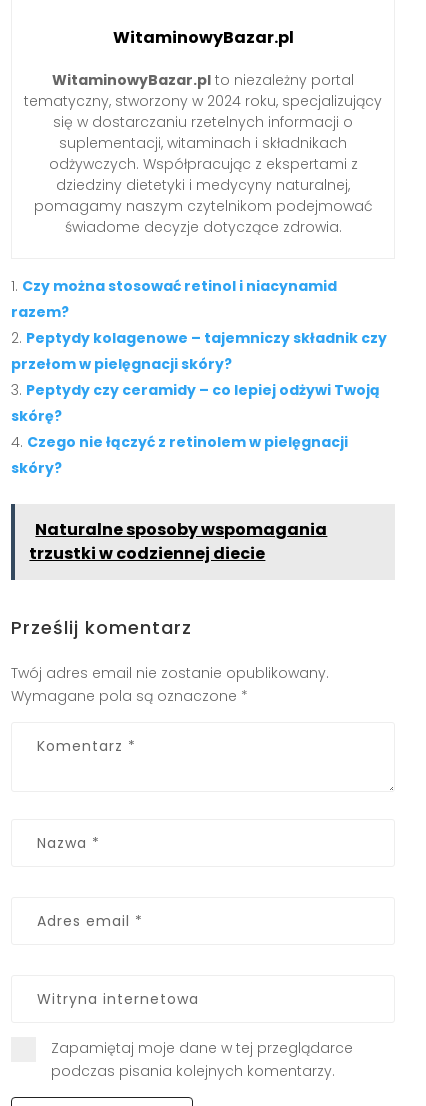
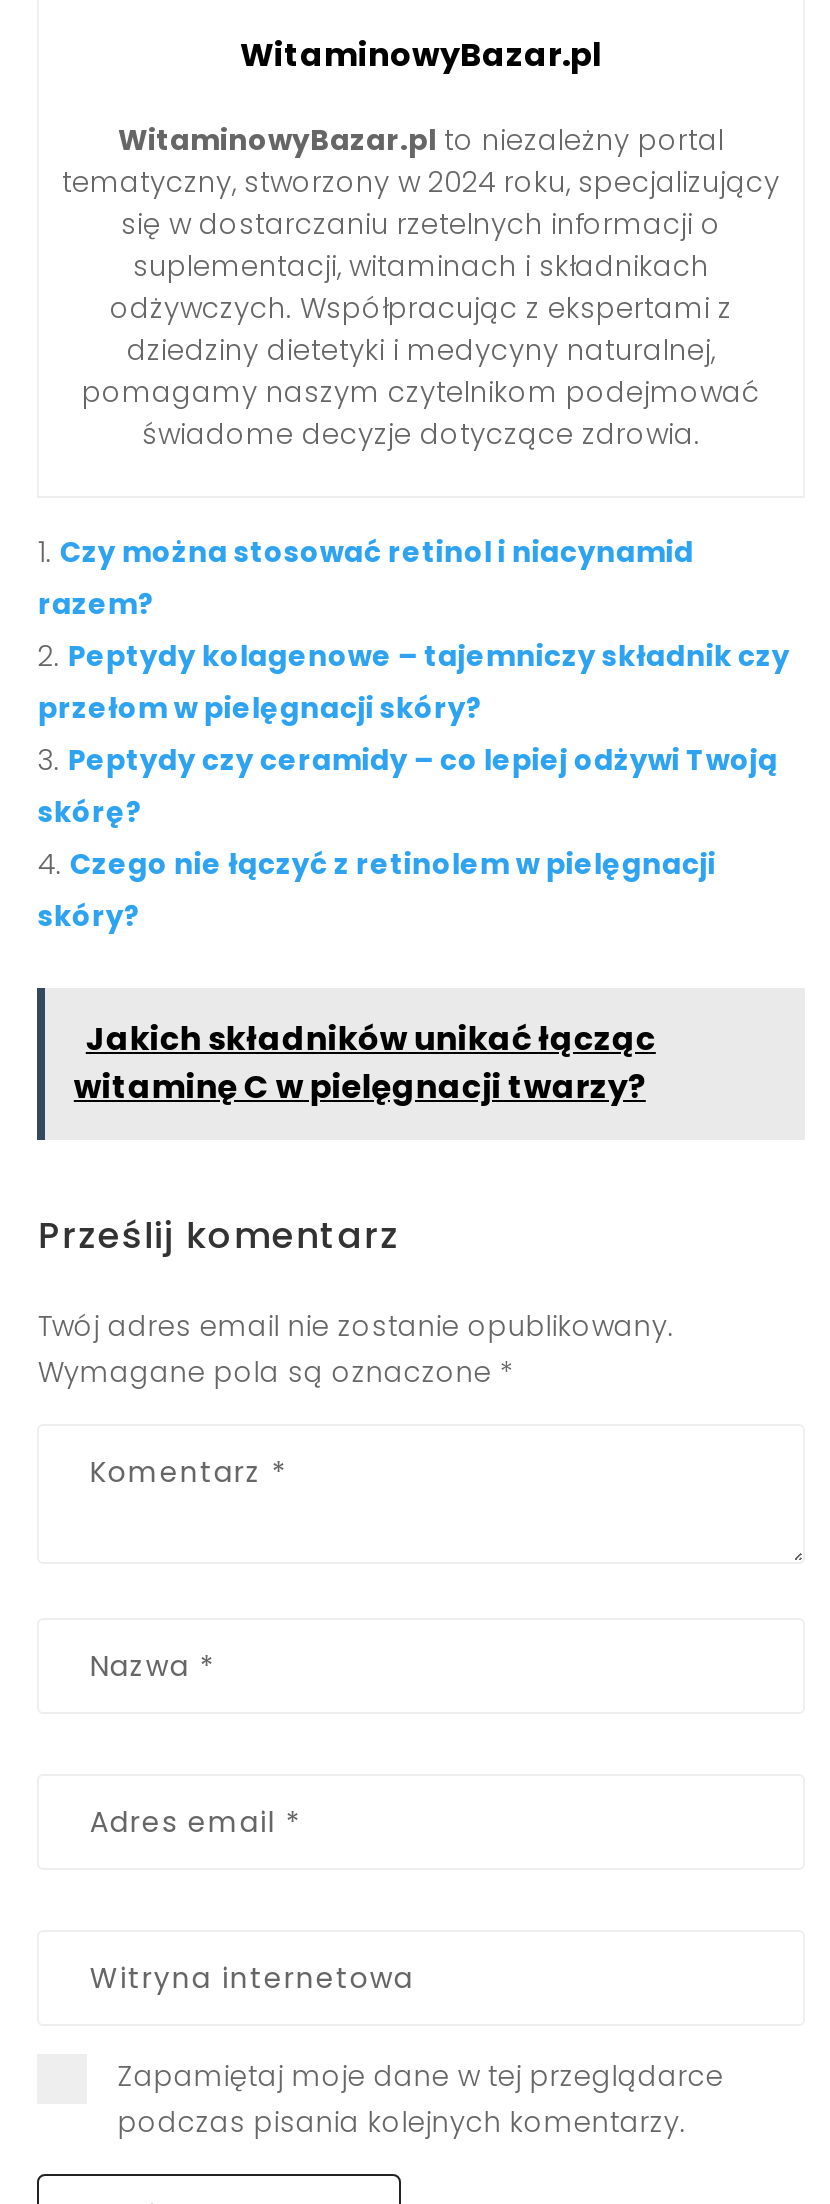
[29,518,327,565] Naturalne sposoby wspomagania | trzustki w codziennej diecie -> [74,1016,656,1110] Jakich składników unikać łącząc | witaminę C w pielęgnacji twarzy?

